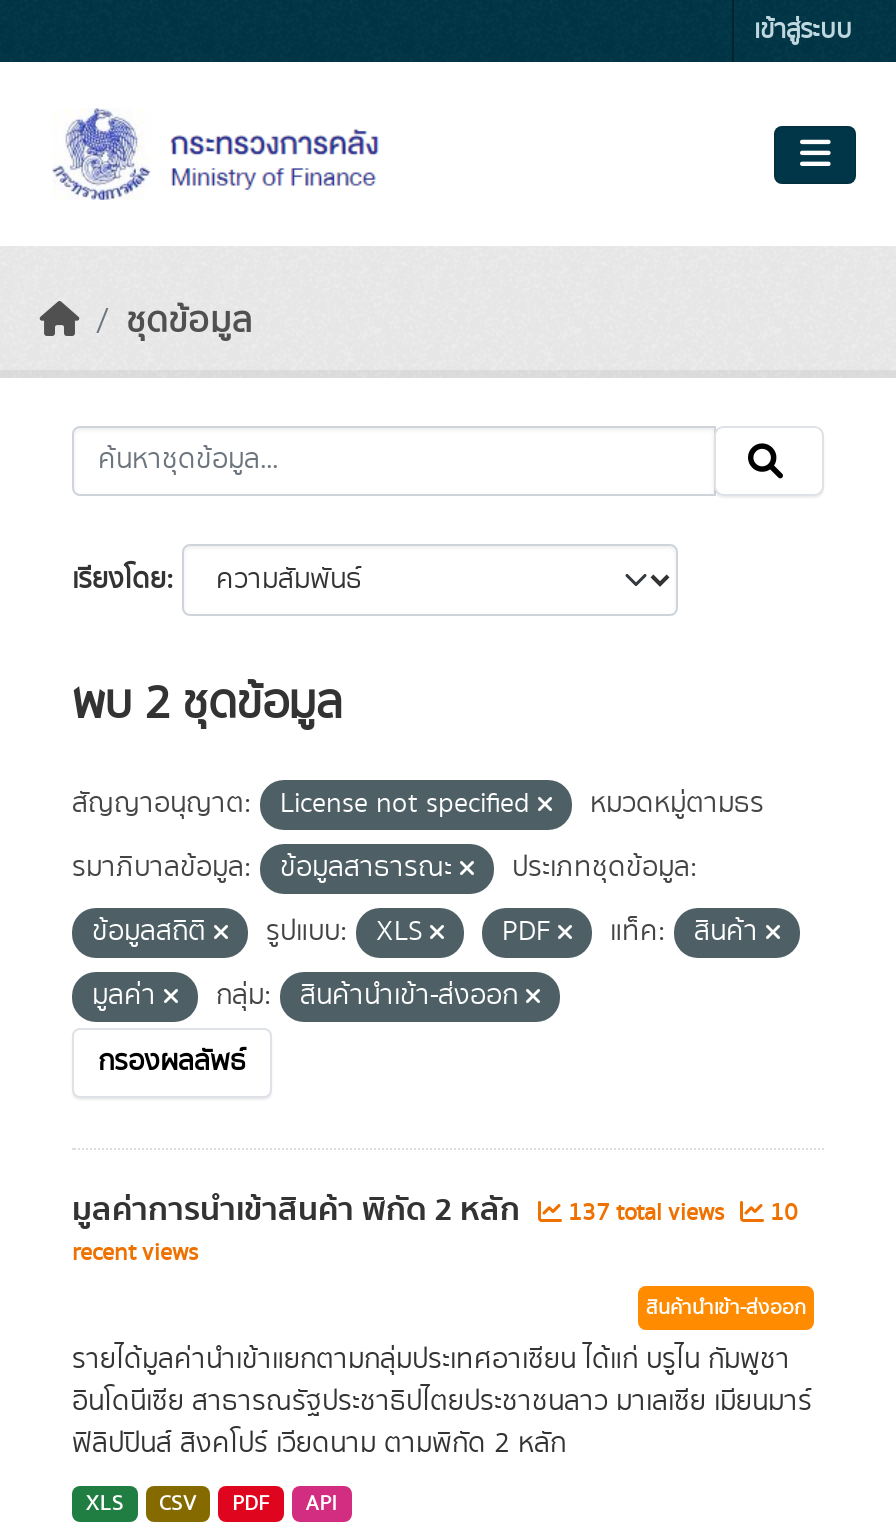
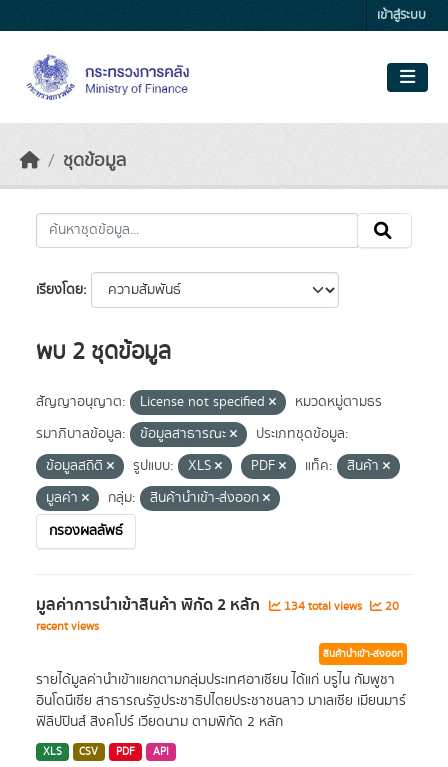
[562,1196,730,1230] 137 total views -> [281,598,365,615] 134 total views
[764,1196,798,1230] 10 -> [382,598,399,615] 20

